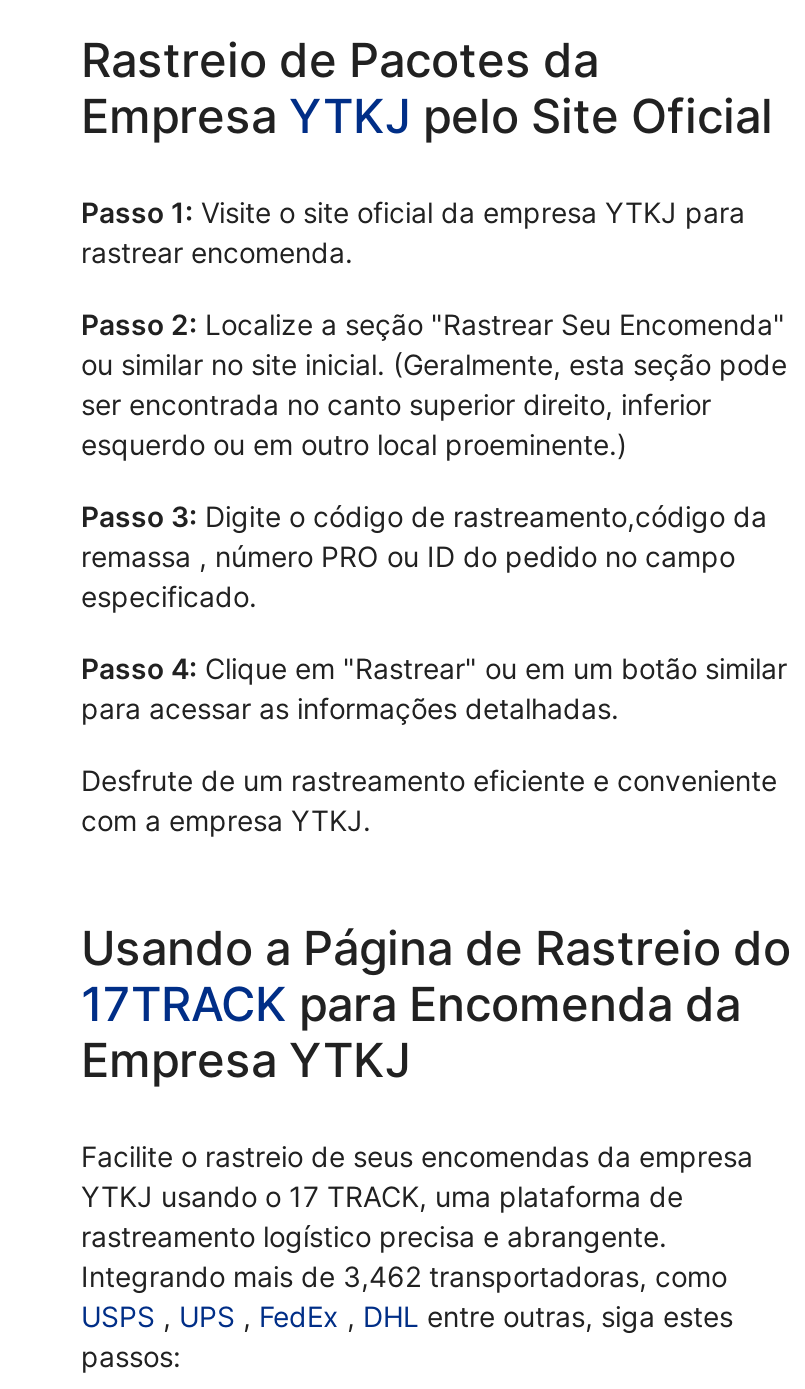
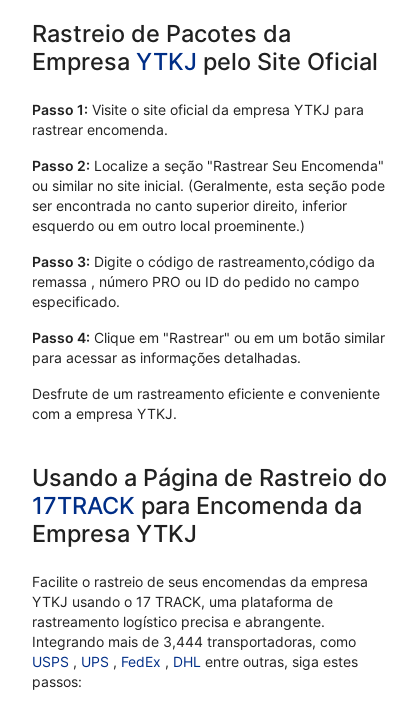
[81,1259,727,1293] Integrando mais de 3,462 transportadoras, como -> [32,633,356,650] Integrando mais de 3,444 transportadoras, como

